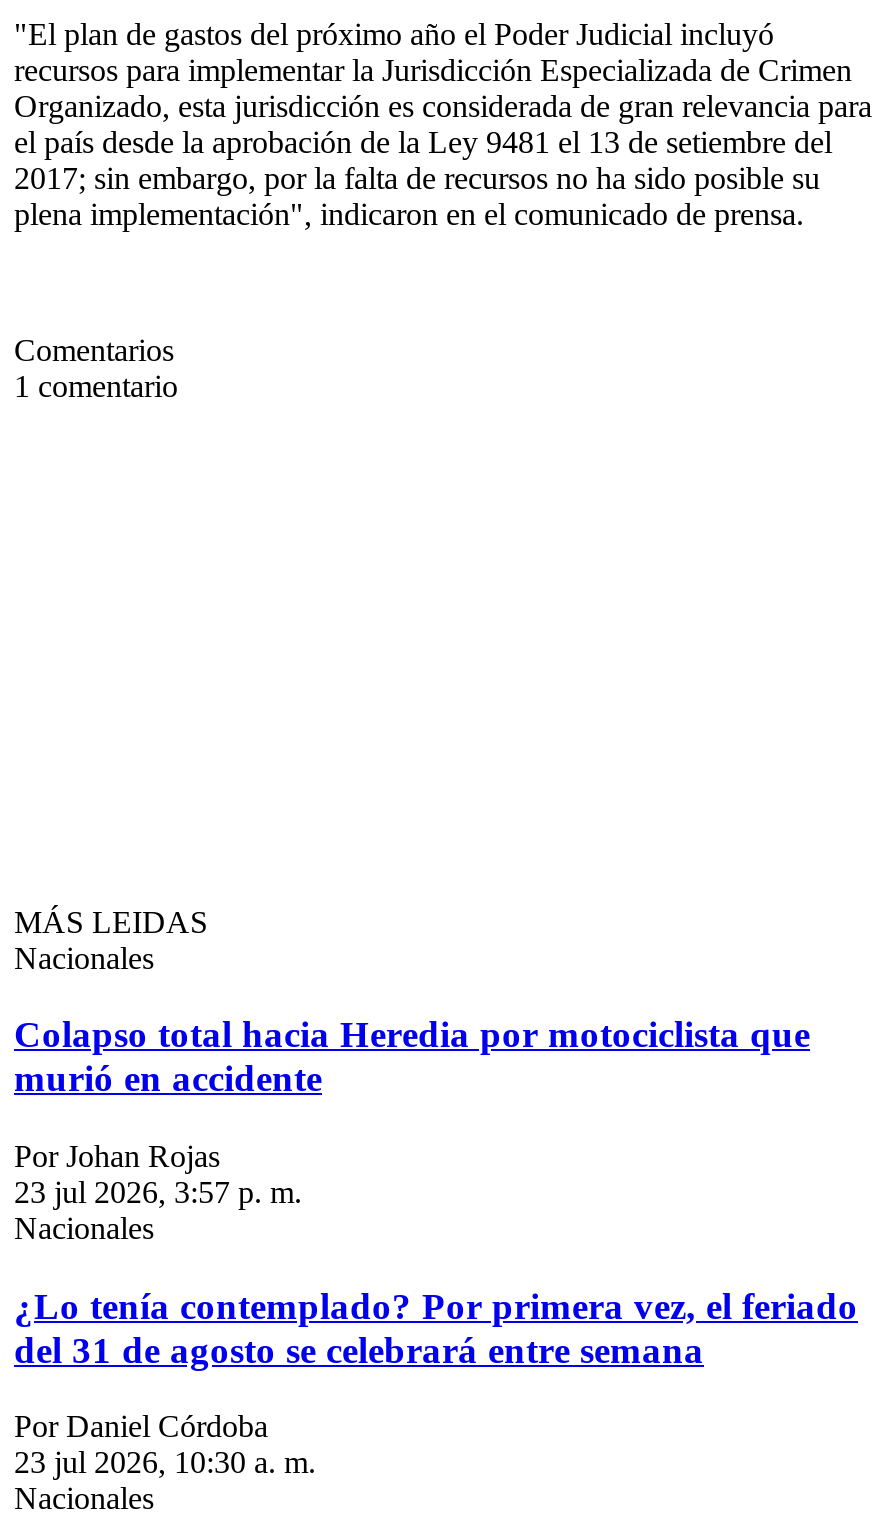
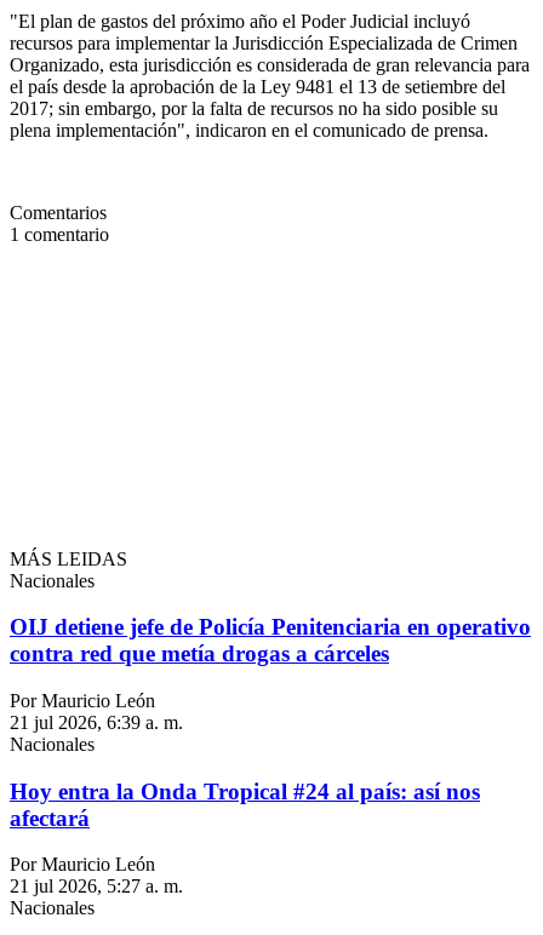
[14,1013,810,1099] Colapso total hacia Heredia por motociclista que | murió en accidente -> [10,614,531,666] OIJ detiene jefe de Policía Penitenciaria en operativo | contra red que metía drogas a cárceles
[14,1139,302,1209] Por Johan Rojas | 23 jul 2026, 3:57 p. m. -> [10,690,183,733] Por Mauricio León | 21 jul 2026, 6:39 a. m.
[14,1284,858,1370] ¿Lo tenía contemplado? Por primera vez, el feriado | del 31 de agosto se celebrará entre semana -> [10,778,480,830] Hoy entra la Onda Tropical #24 al país: así nos | afectará
[14,1410,316,1480] Por Daniel Córdoba | 23 jul 2026, 10:30 a. m. -> [10,854,183,897] Por Mauricio León | 21 jul 2026, 5:27 a. m.

